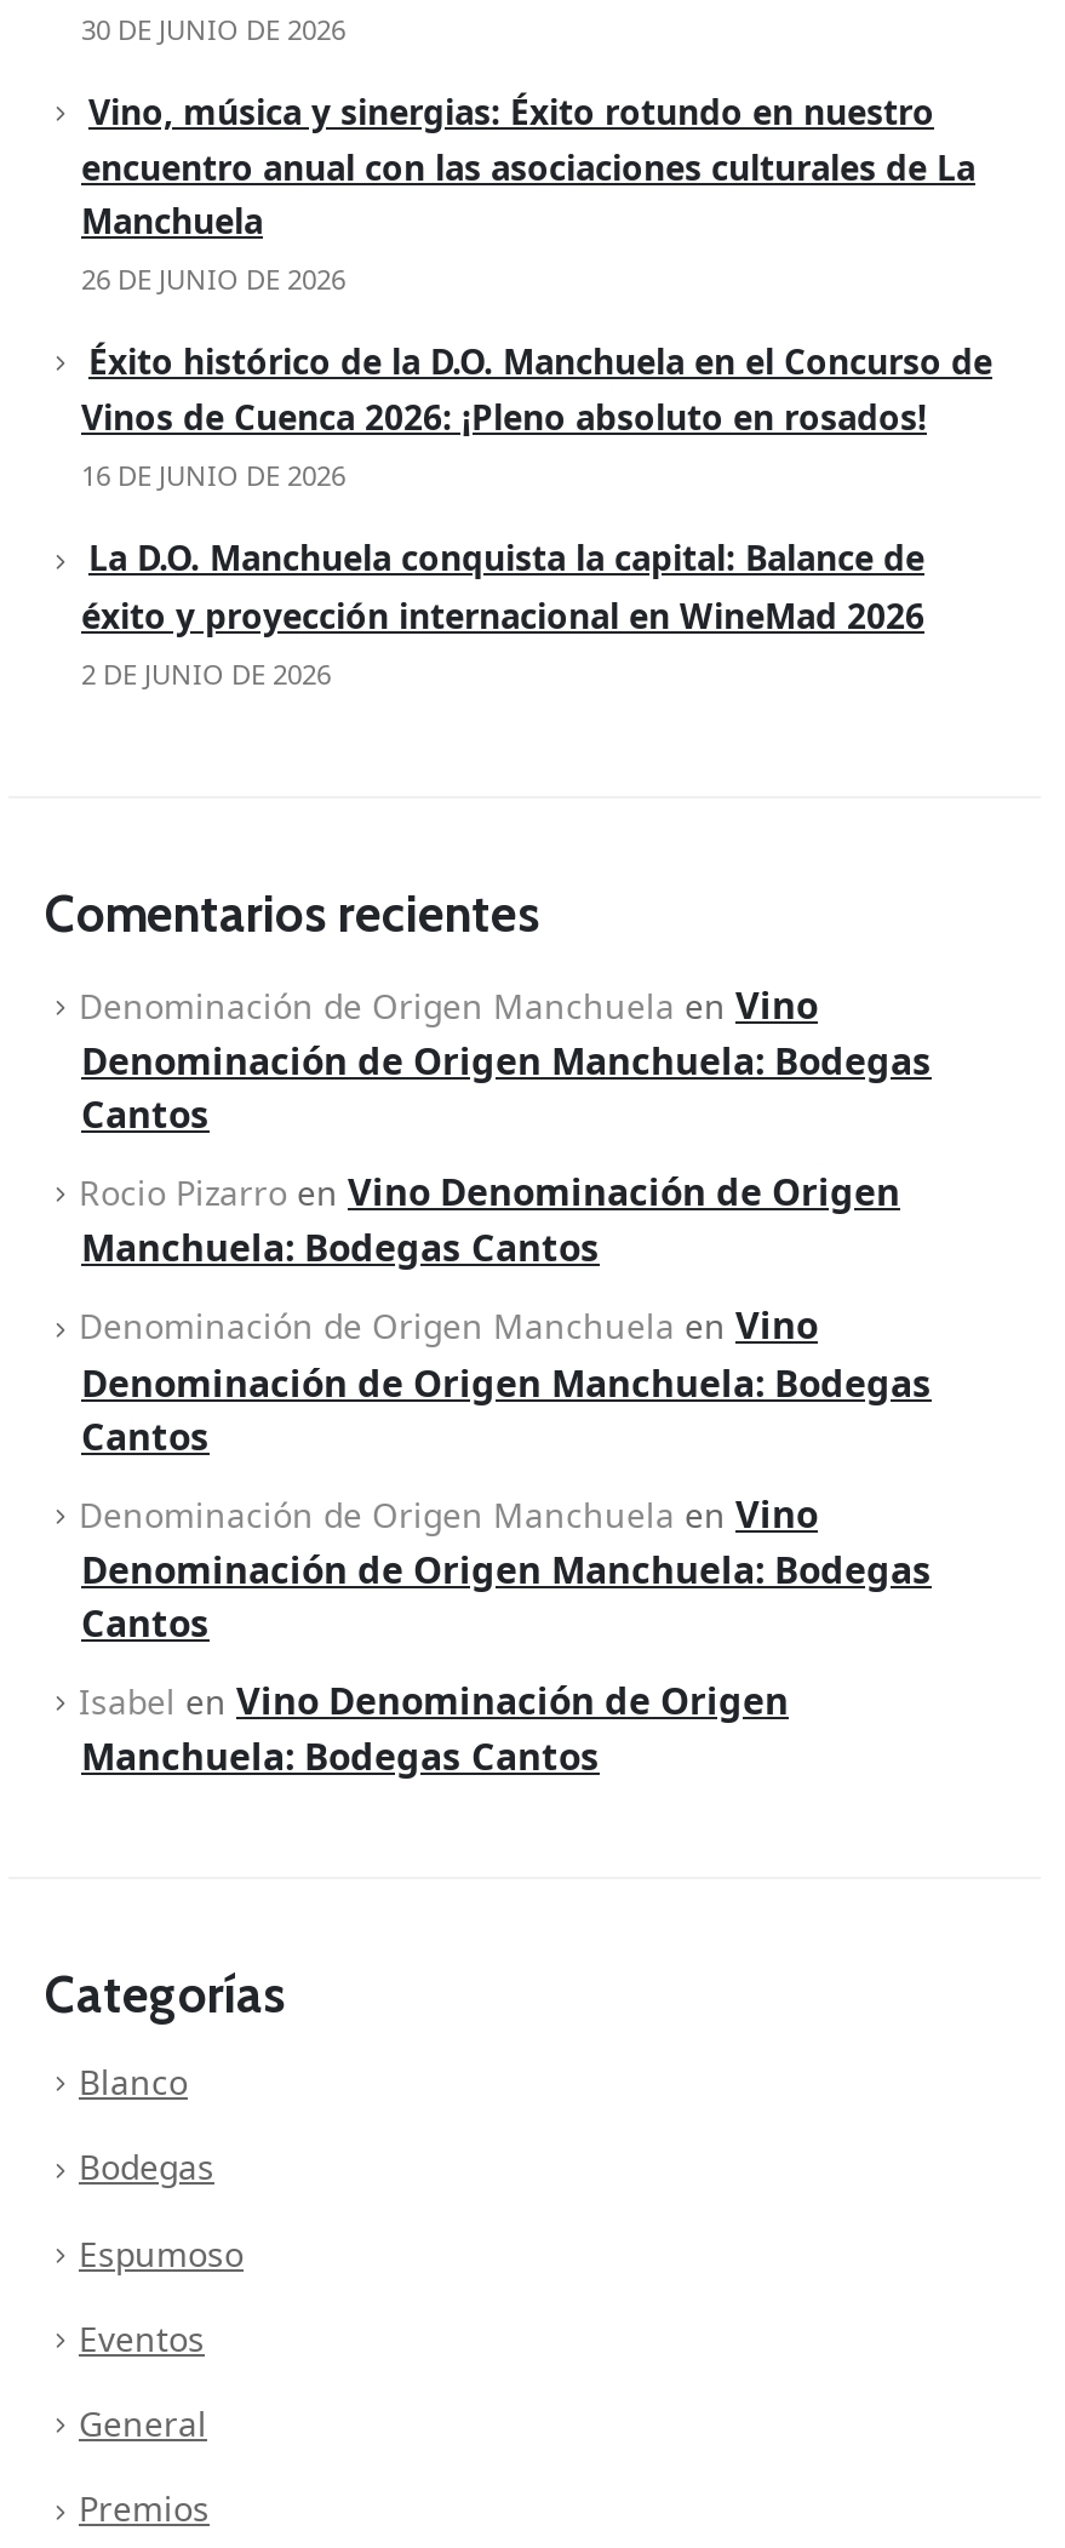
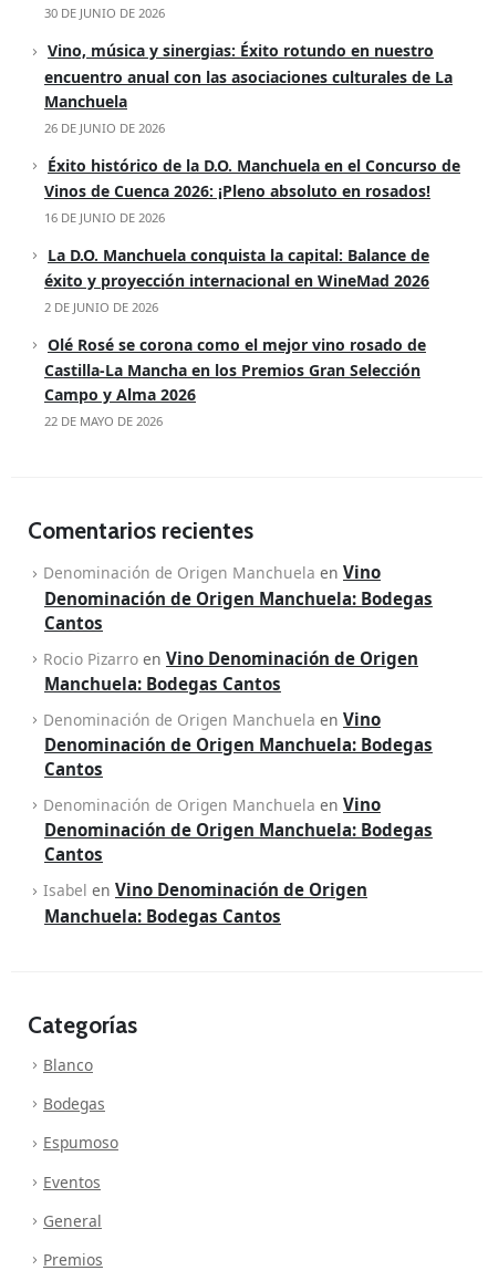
none -> [44,334,426,430] Olé Rosé se corona como el mejor vino rosado de | Castilla-La Mancha en los Premios Gran Selección | Campo y Alma 2026 | 22 DE MAYO DE 2026

